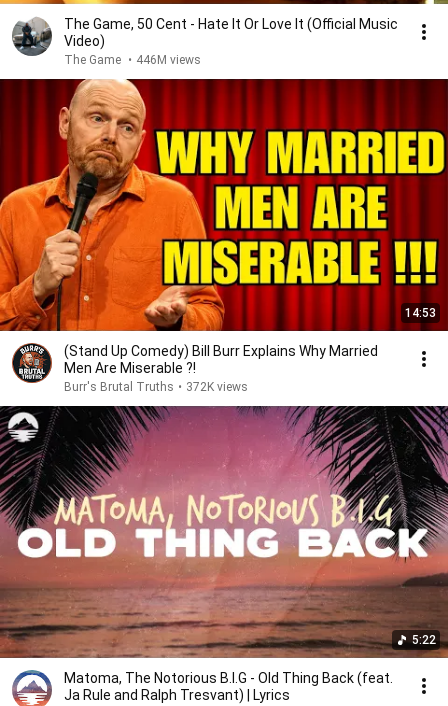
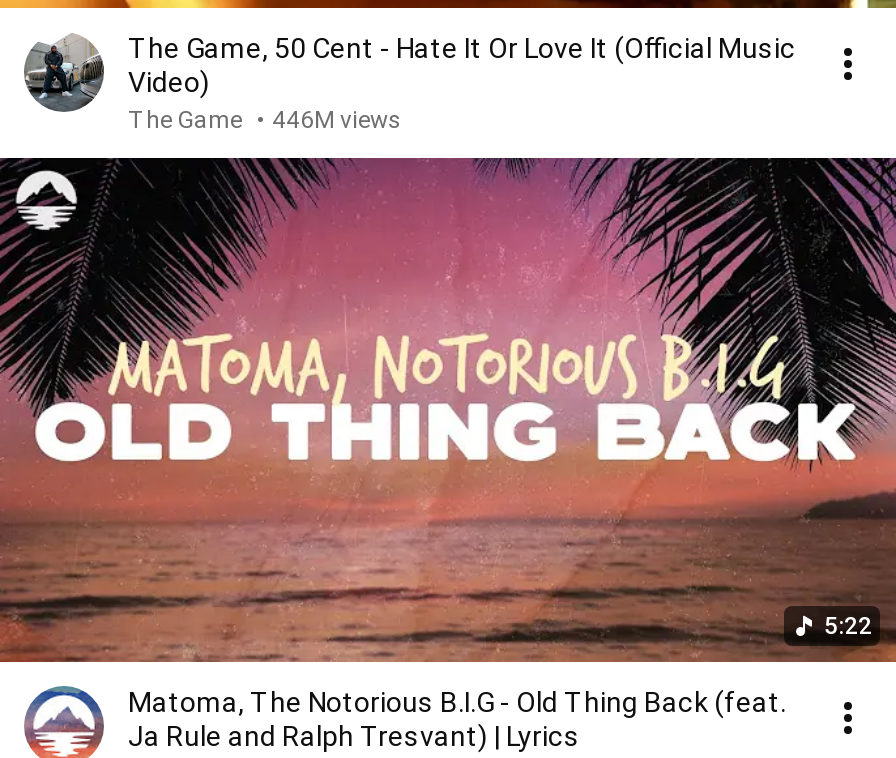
[3,78,445,394] [image] | 14:53 | (Stand Up Comedy) Bill Burr Explains Why Married | Men Are Miserable ?! | Burr's Brutal Truths • 372K views -> none
[13,342,50,383] [image] -> none

